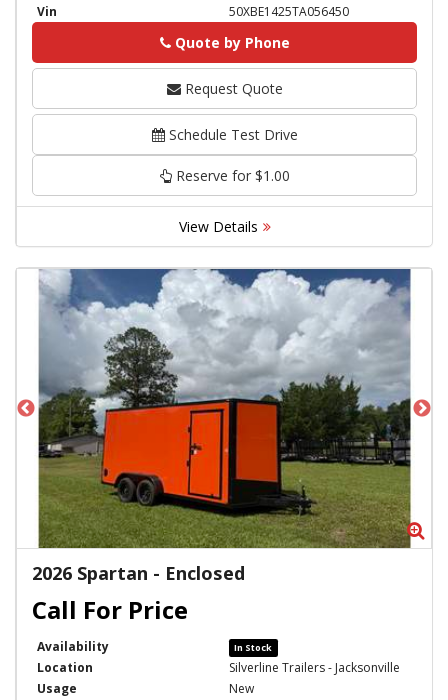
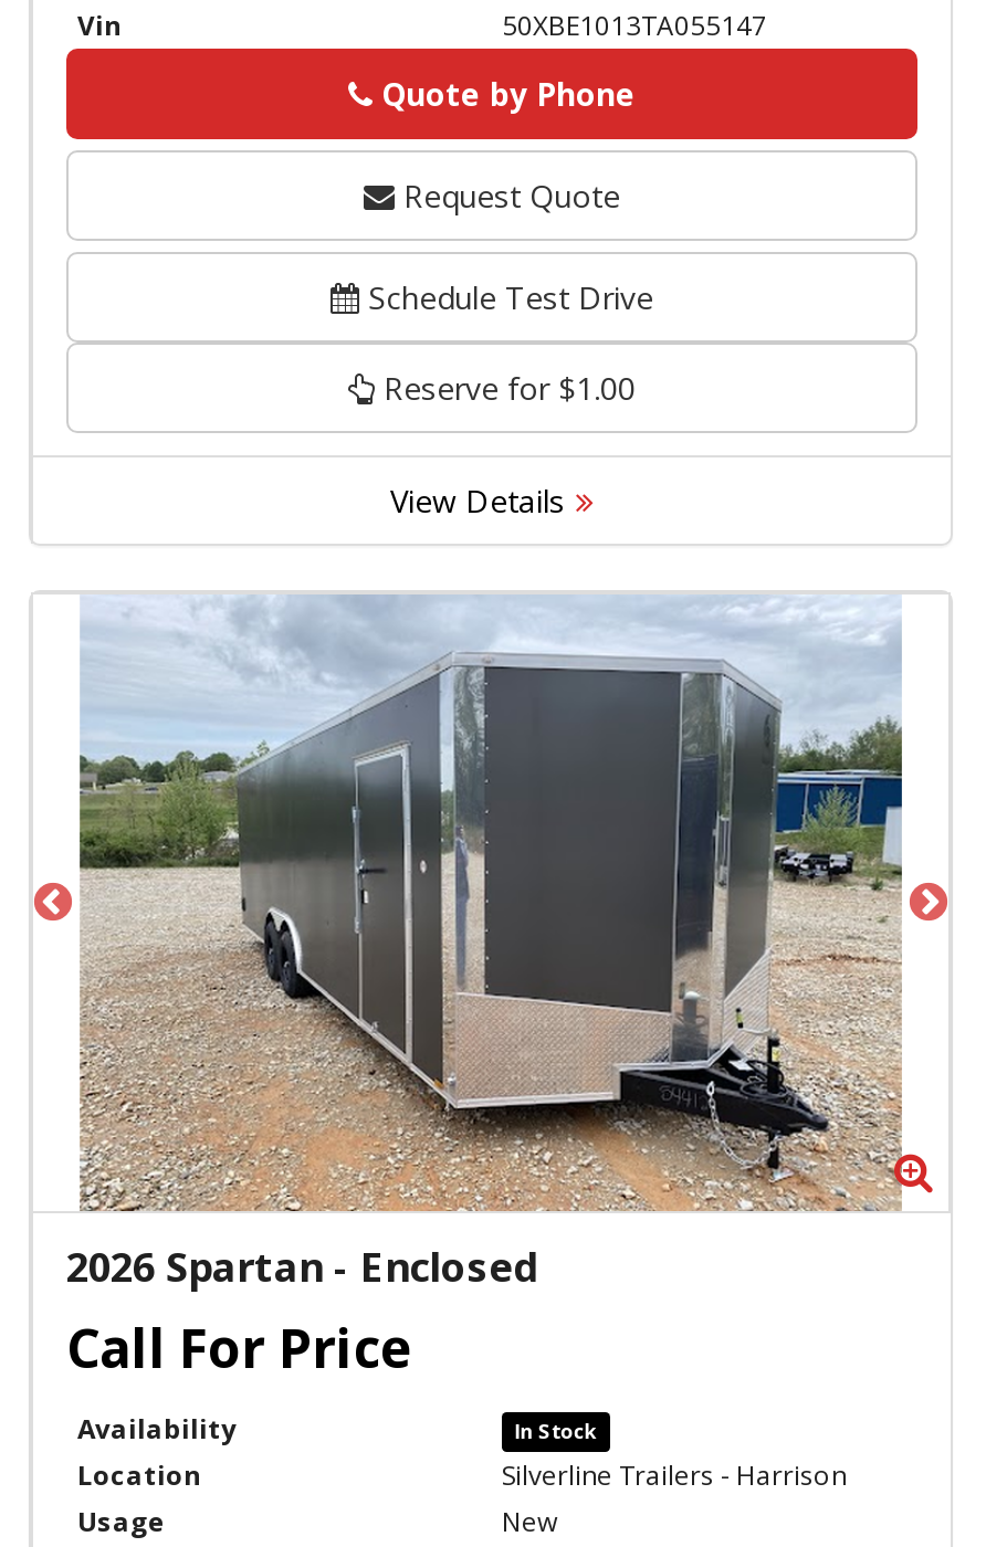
[229,3,349,20] 50XBE1425TA056450 -> [502,7,767,44] 50XBE1013TA055147
[38,268,412,548] [image] -> [77,594,906,1213] [image]
[229,659,400,676] Silverline Trailers - Jacksonville -> [502,1456,847,1494] Silverline Trailers - Harrison

